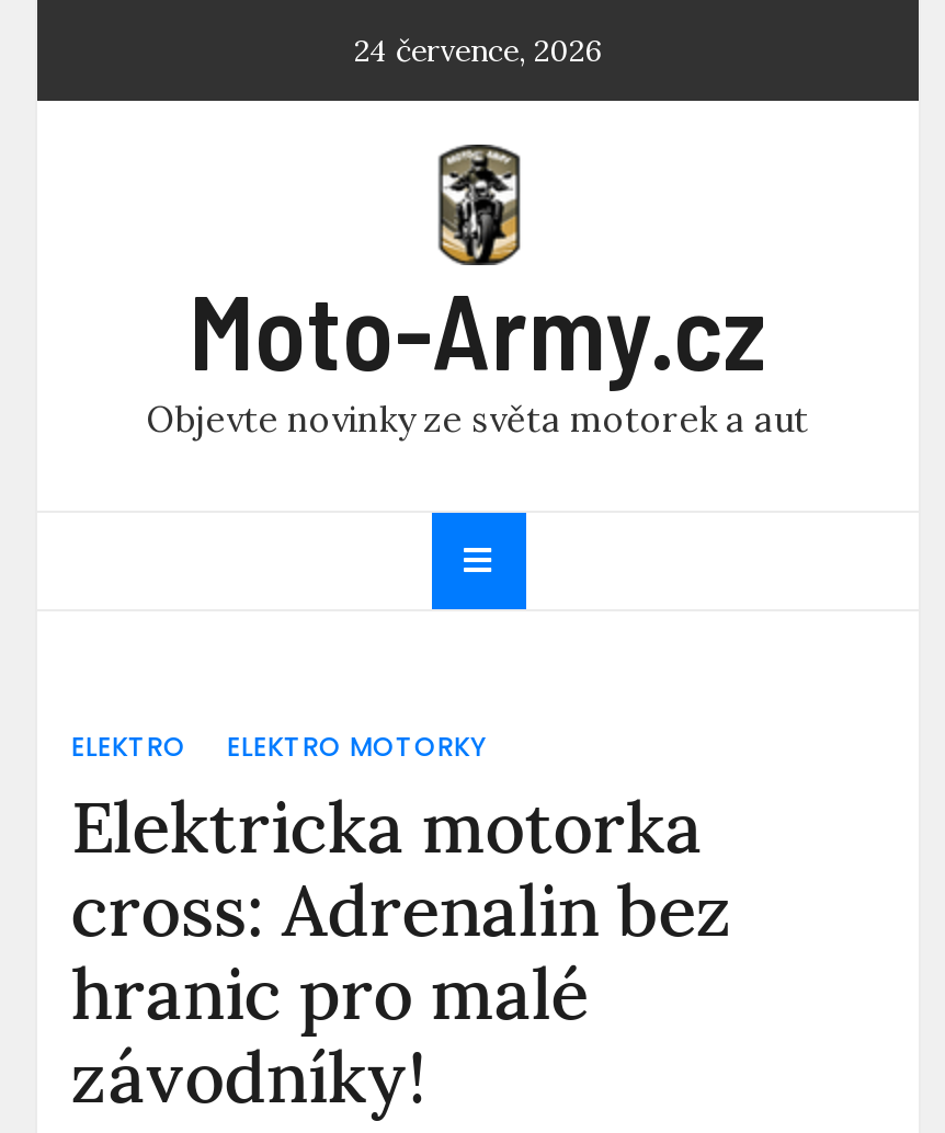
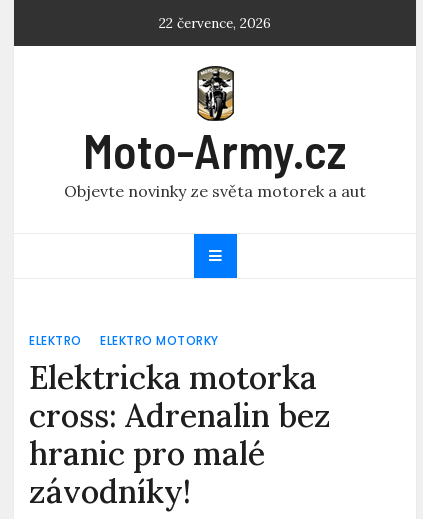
[354,31,602,70] 24 července, 2026 -> [159,14,271,32] 22 července, 2026

